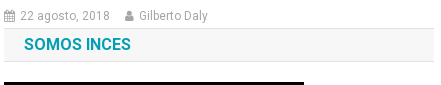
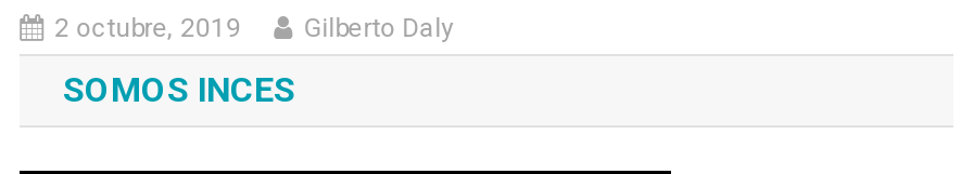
[20,9,110,23] 22 agosto, 2018 -> [55,14,241,44] 2 octubre, 2019

